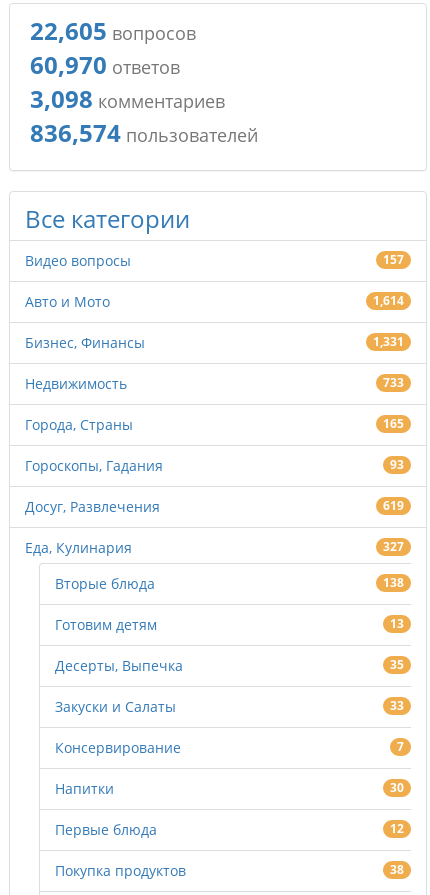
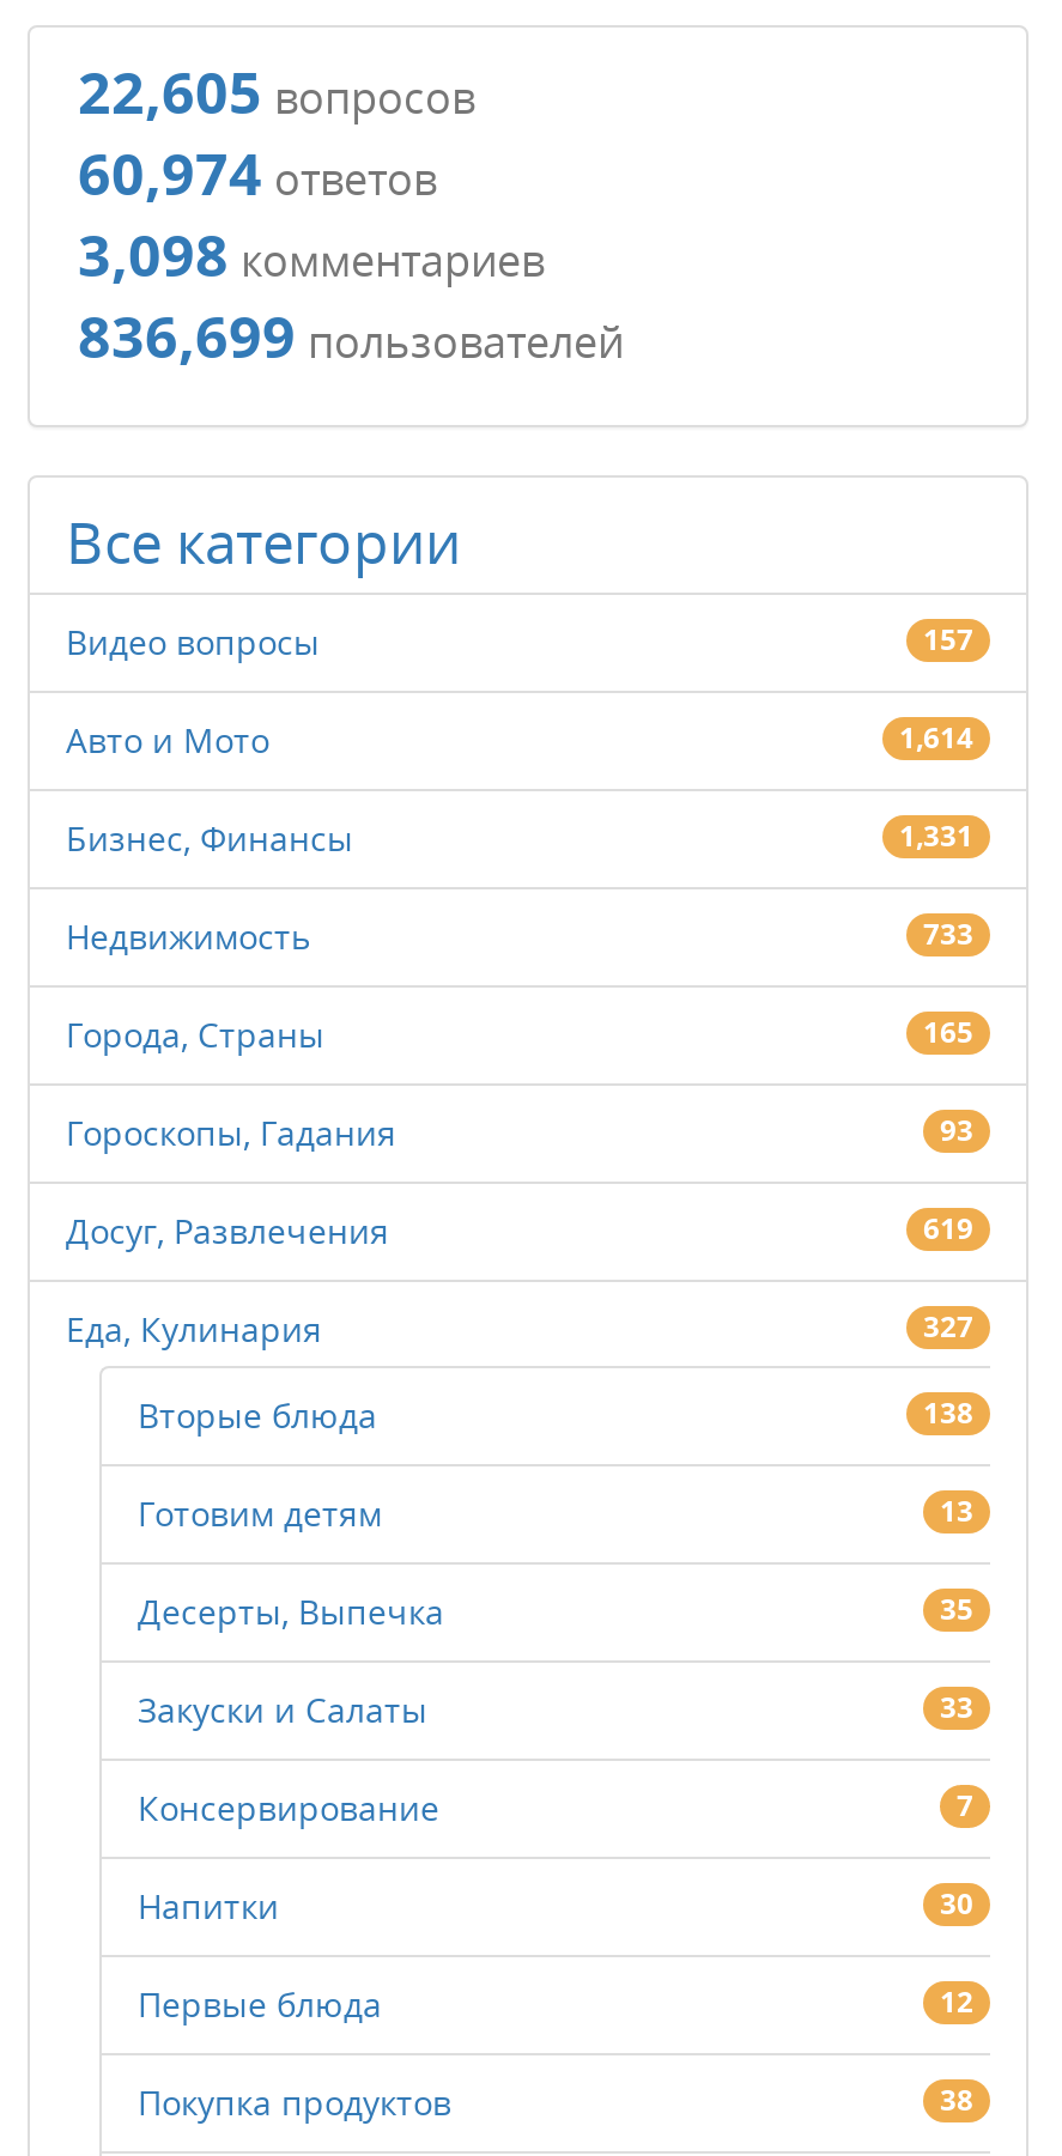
[30,48,180,81] 60,970 ответов -> [78,133,437,212] 60,974 ответов
[30,116,258,149] 836,574 пользователей -> [78,296,624,375] 836,699 пользователей

